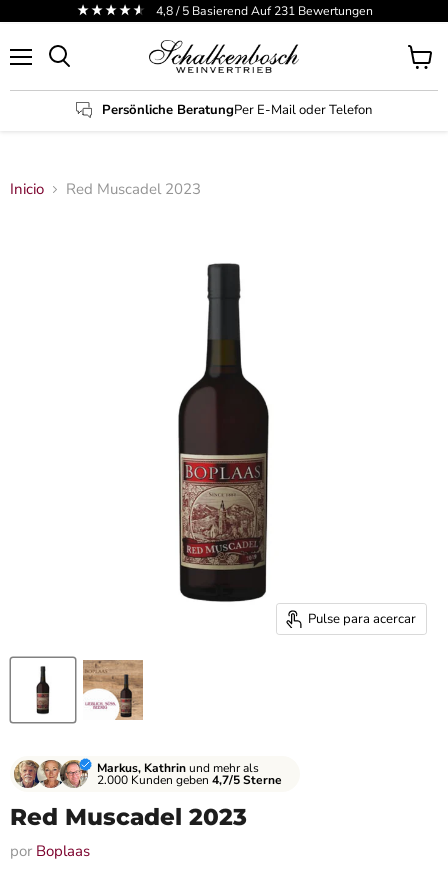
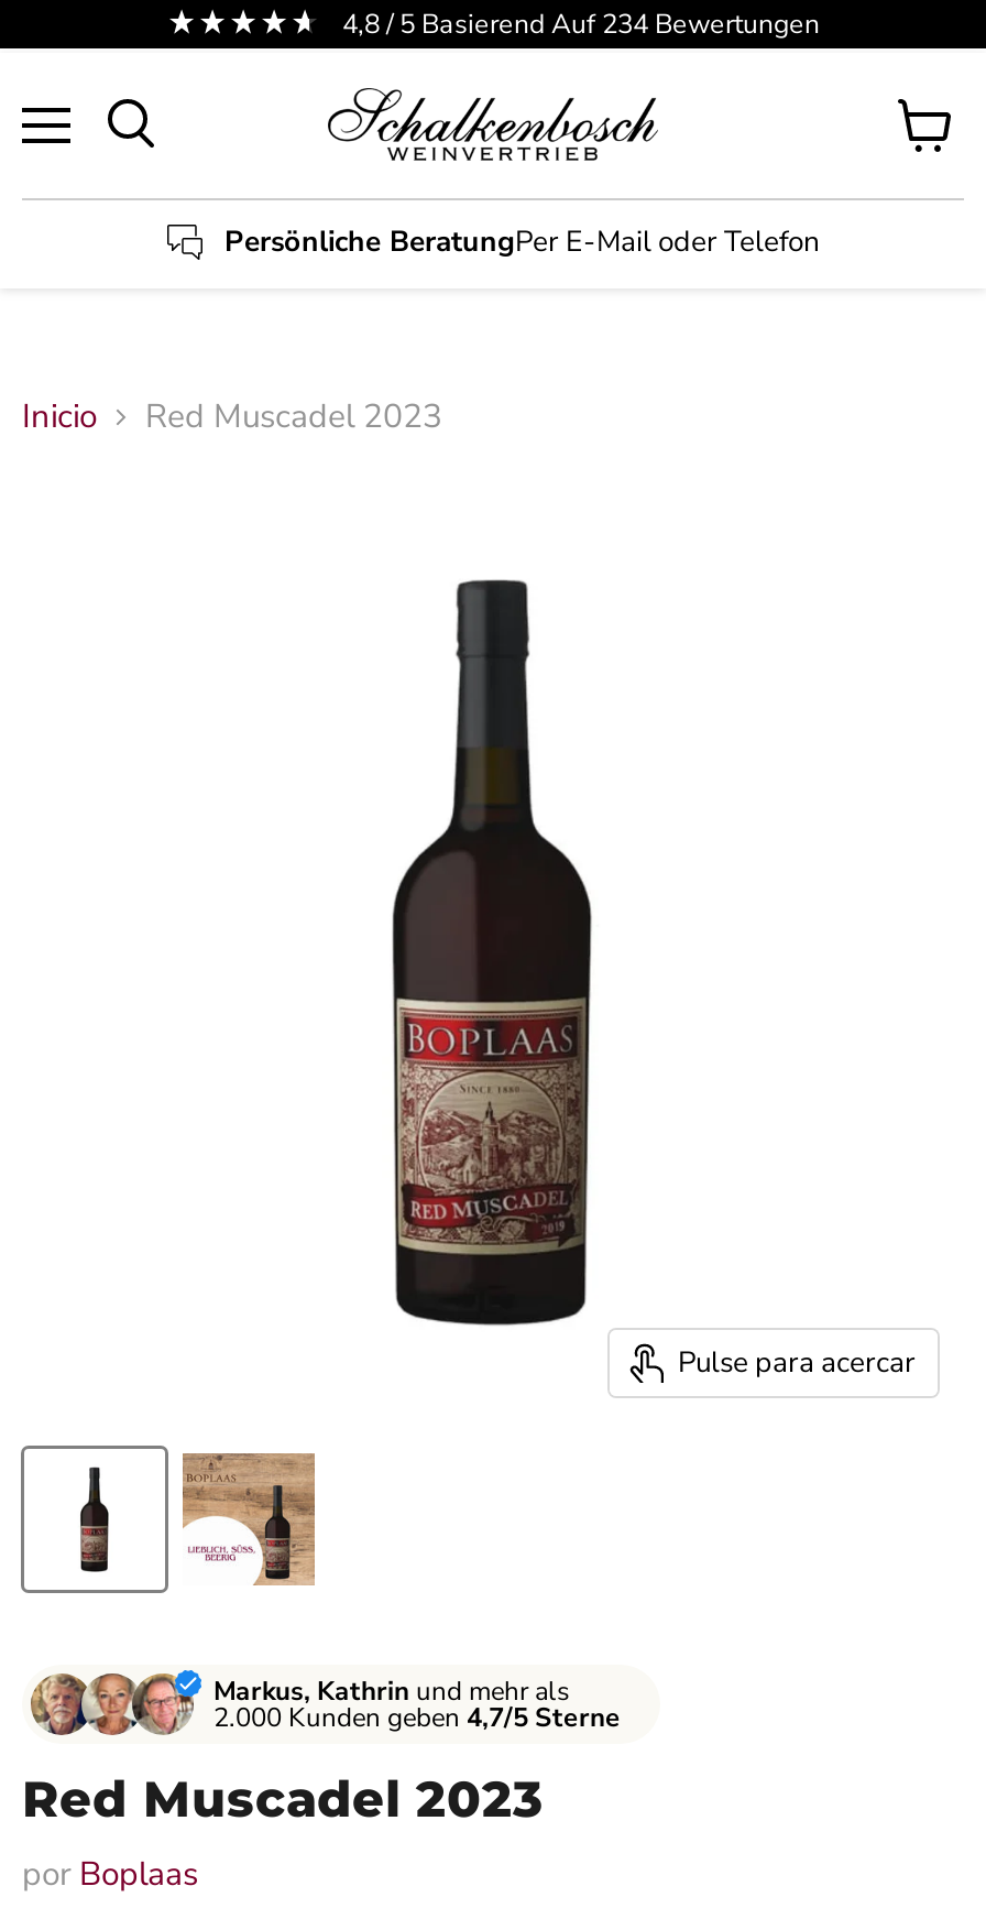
[155,3,372,19] 4,8 / 5 Basierend Auf 231 Bewertungen -> [342,7,820,42] 4,8 / 5 Basierend Auf 234 Bewertungen

